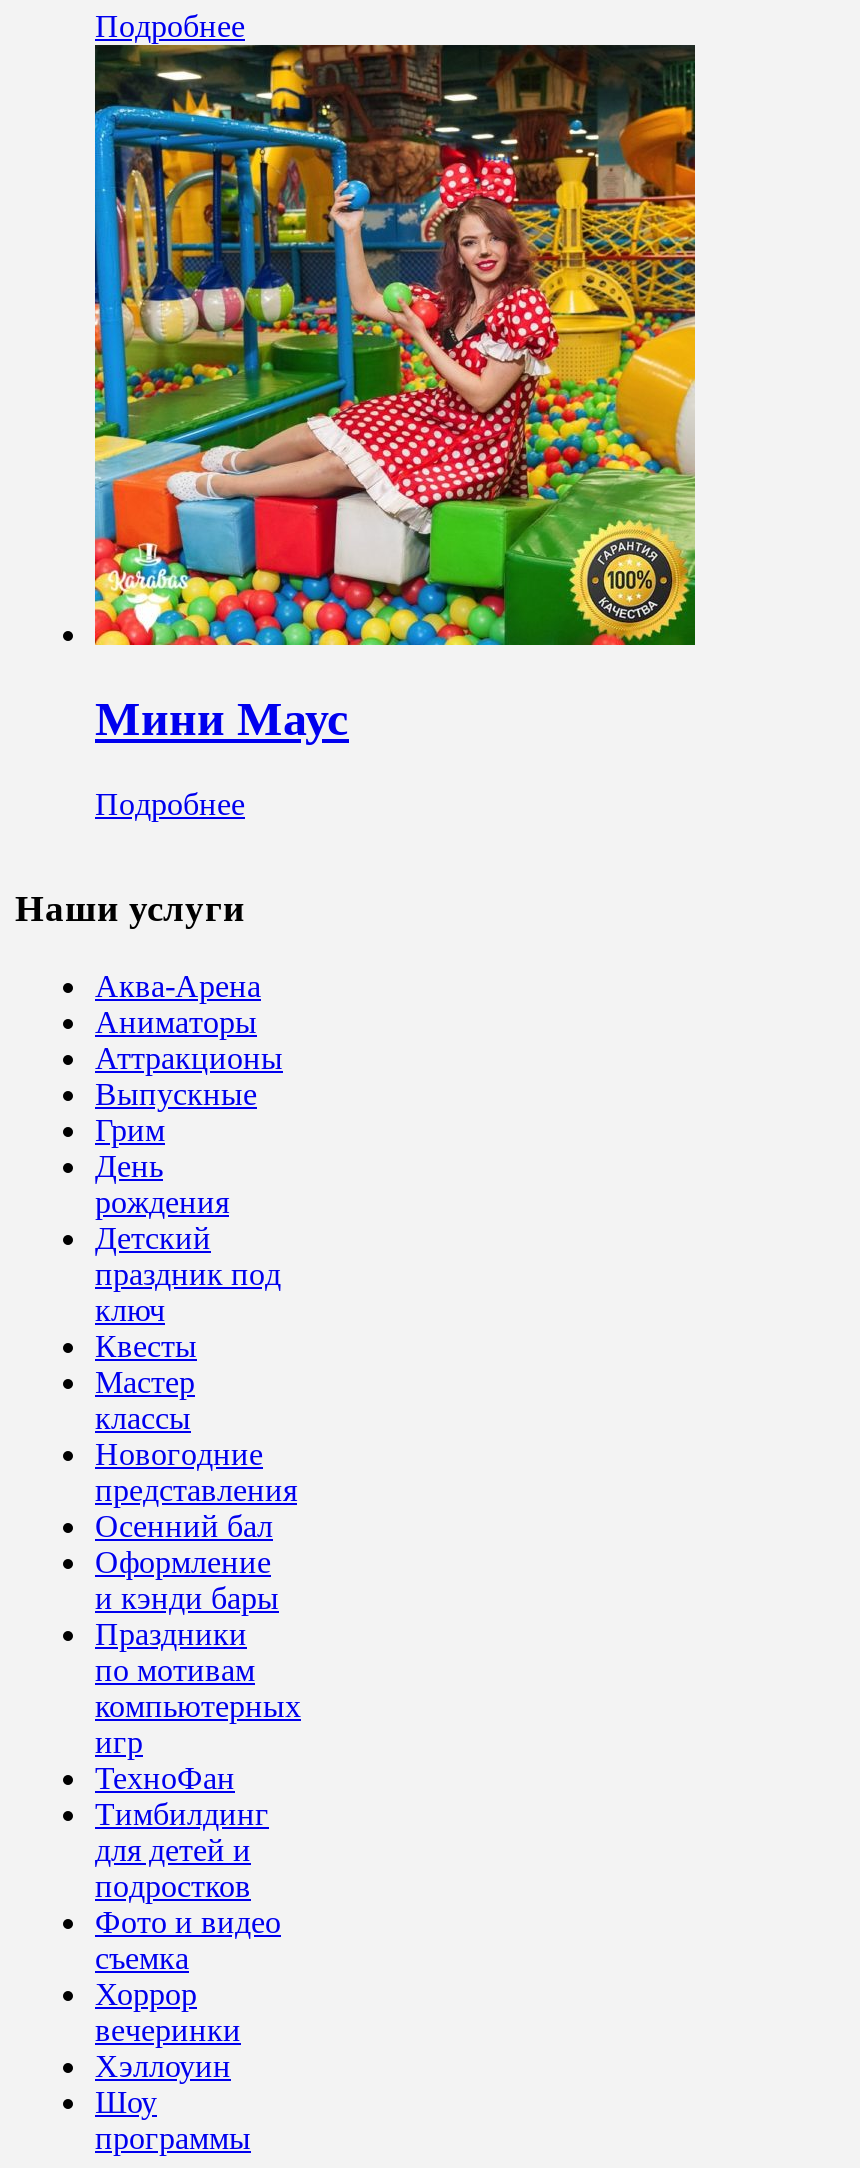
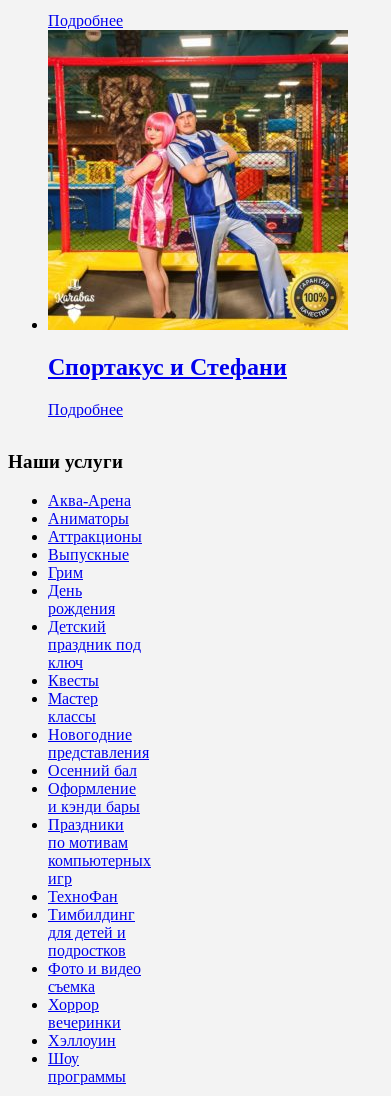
[93,45,697,745] [image] | Мини Маус -> [47,30,349,380] [image] | Спортакус и Стефани

